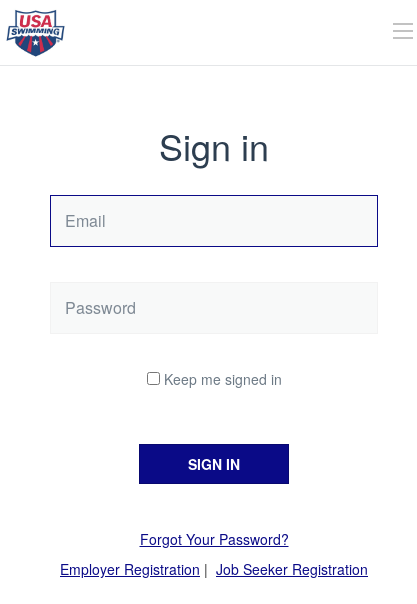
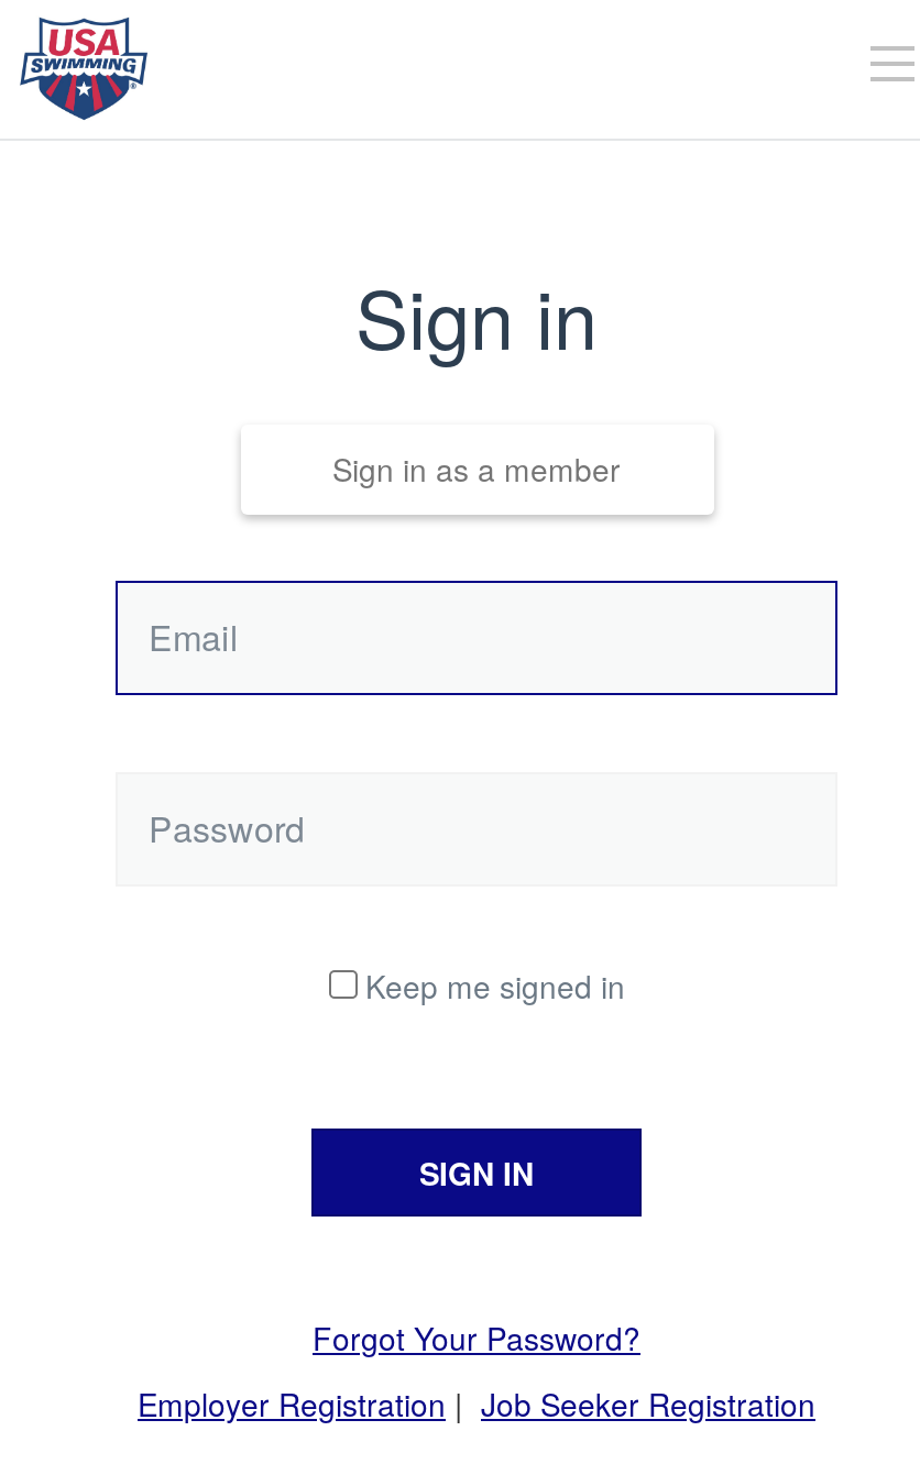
none -> [332,447,621,491] Sign in as a member

